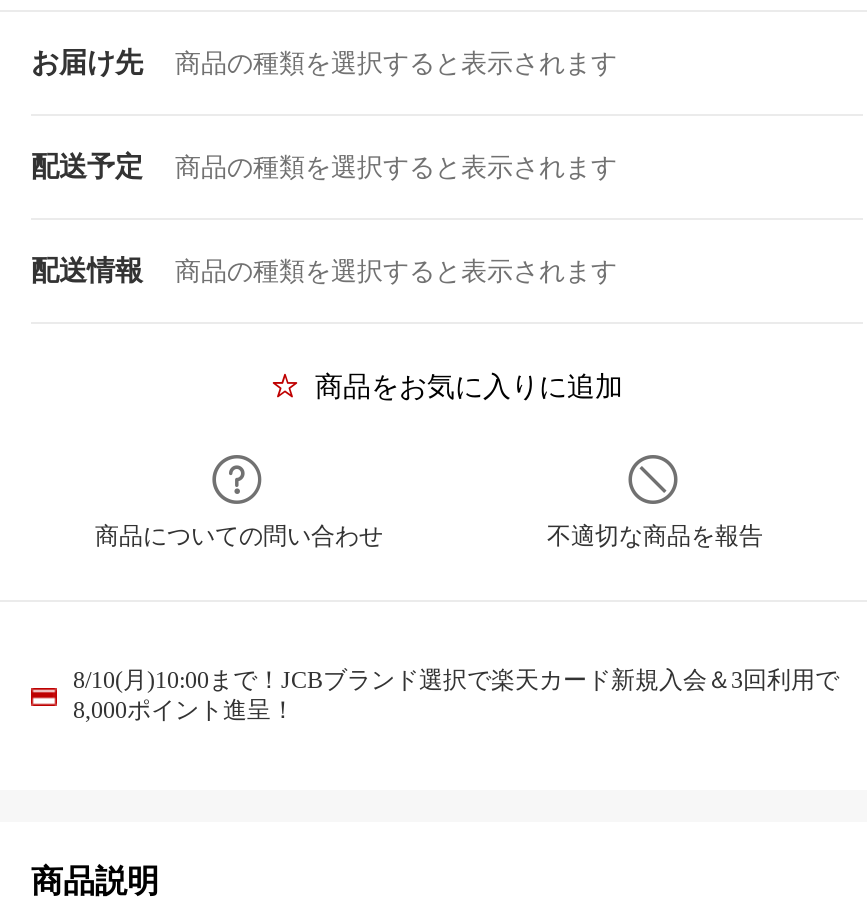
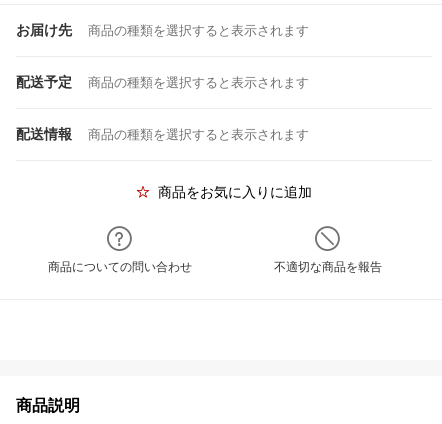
[73,666,839,724] 8/10(月)10:00まで！JCBブランド選択で楽天カード新規入会＆3回利用で | 8,000ポイント進呈！ -> none

